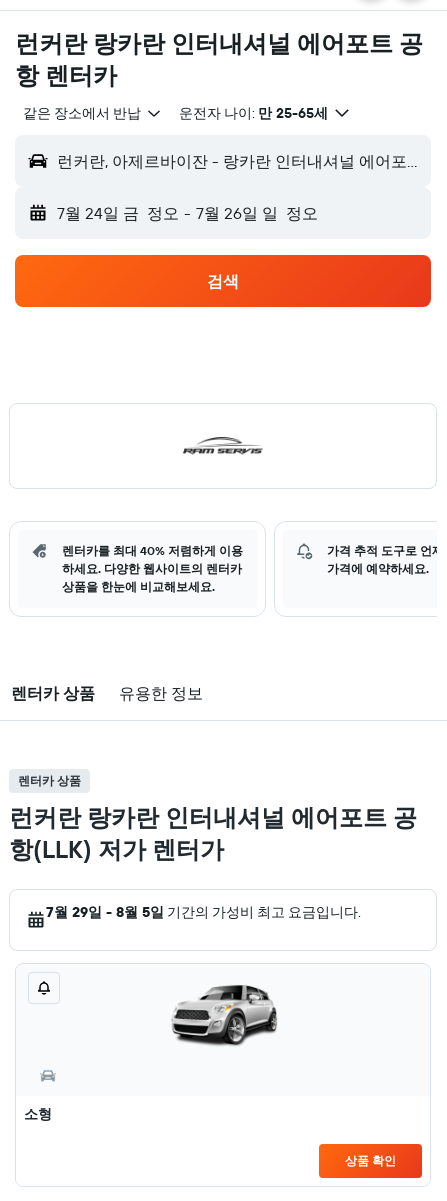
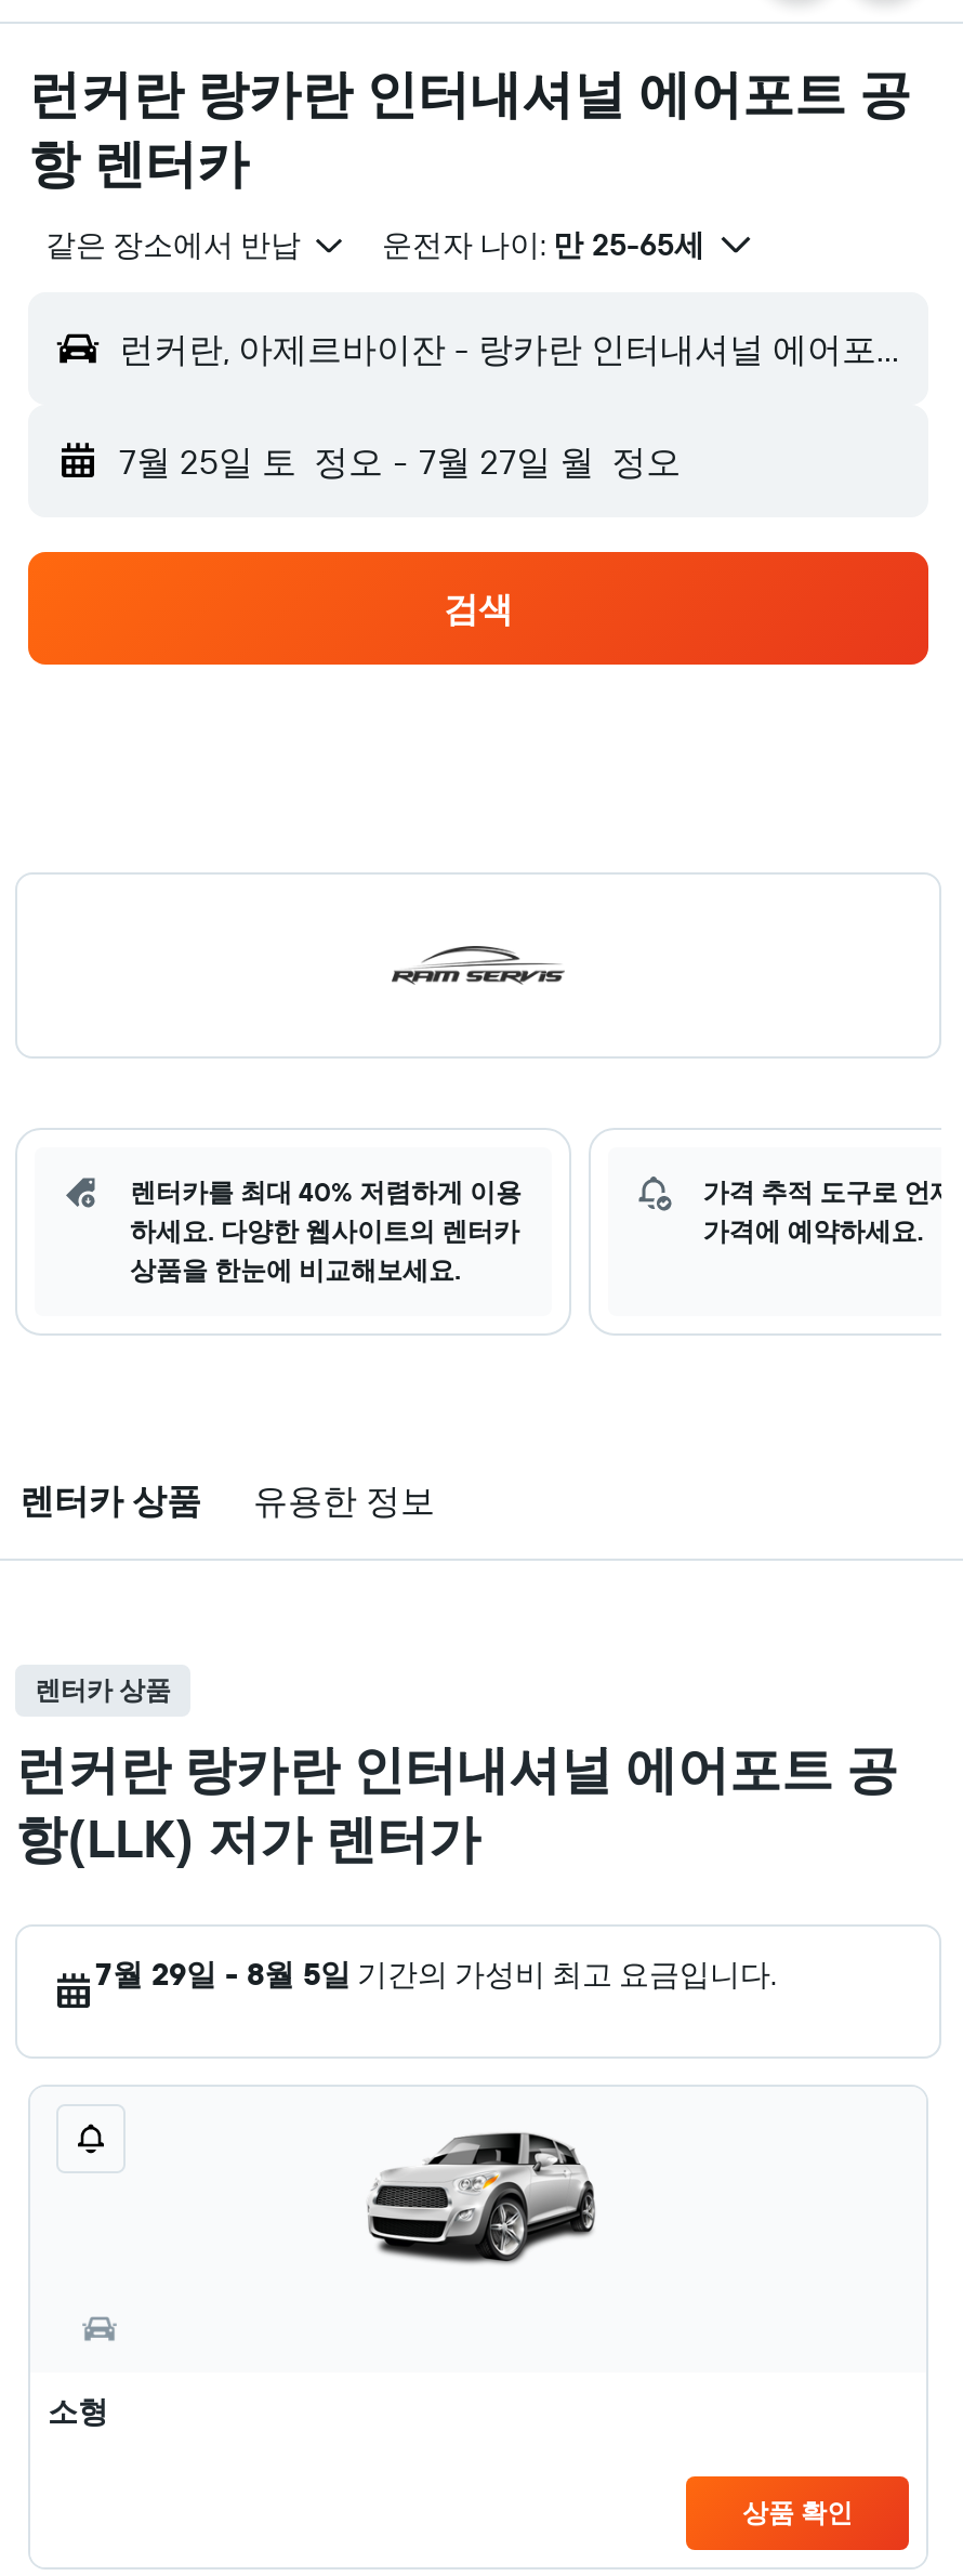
[57,203,318,223] 7월 24일 금 정오 - 7월 26일 일 정오 -> [119,439,681,483] 7월 25일 토 정오 - 7월 27일 월 정오

